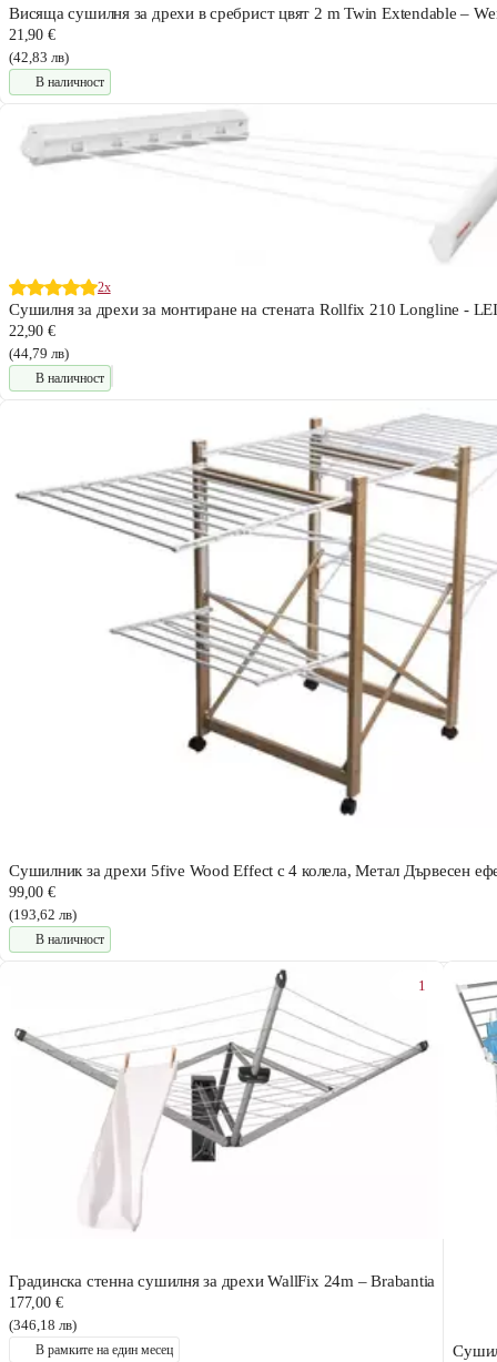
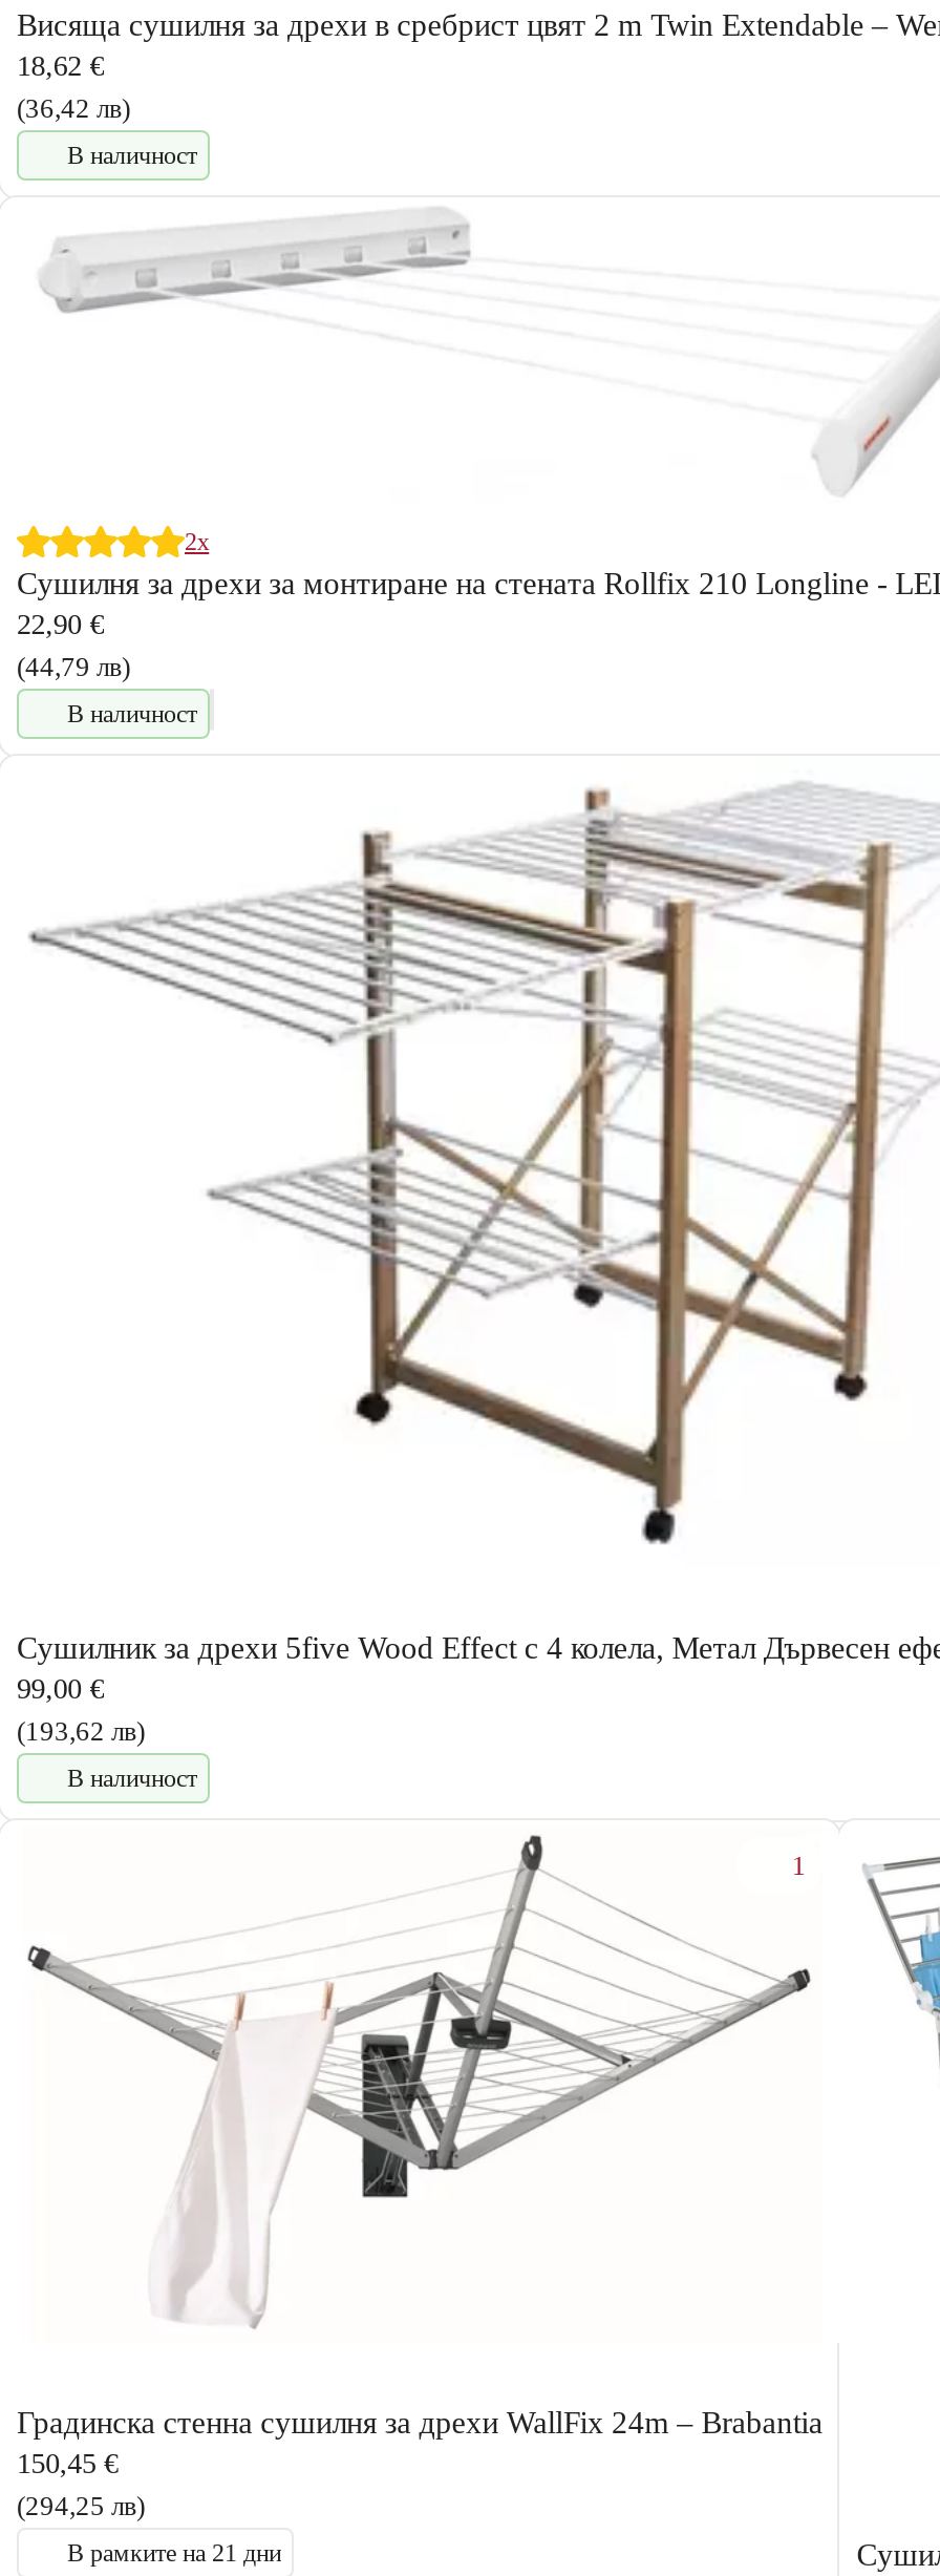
[9,26,55,43] 21,90 € -> [17,50,104,81] 18,62 €
[9,48,69,65] (42,83 лв) -> [17,92,130,123] (36,42 лв)
[9,1294,62,1311] 177,00 € -> [17,2448,118,2479] 150,45 €
[9,1316,77,1333] (346,18 лв) -> [17,2490,145,2521] (294,25 лв)
[35,1342,173,1357] В рамките на един месец -> [67,2538,281,2568] В рамките на 21 дни

